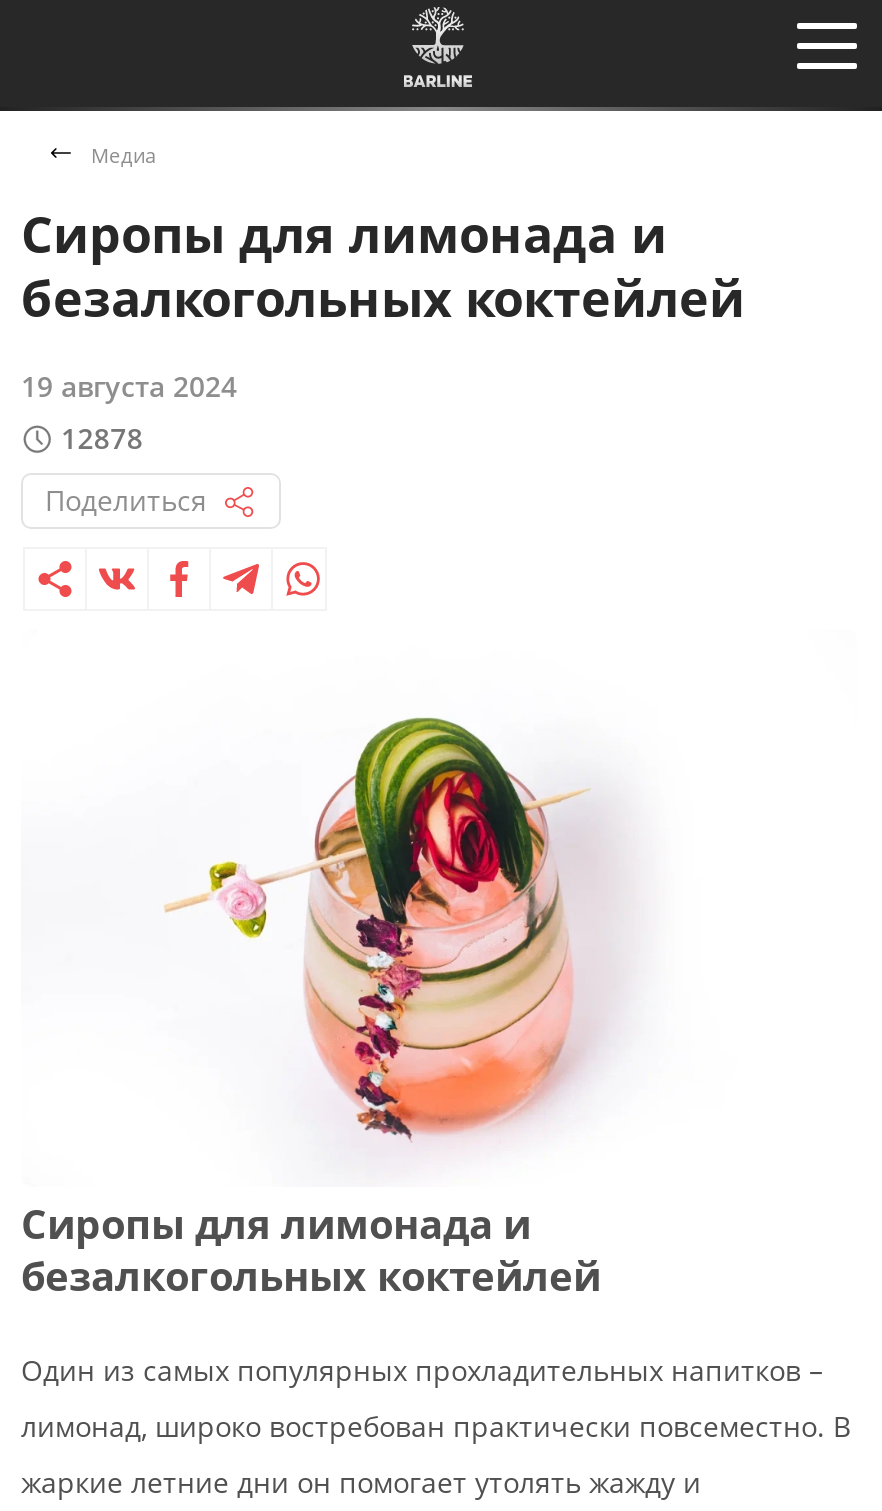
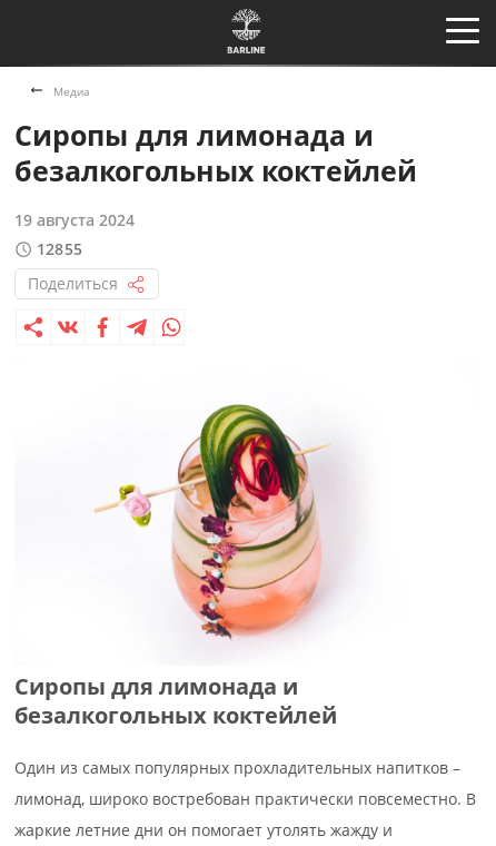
[61,419,143,457] 12878 -> [37,238,82,259] 12855

